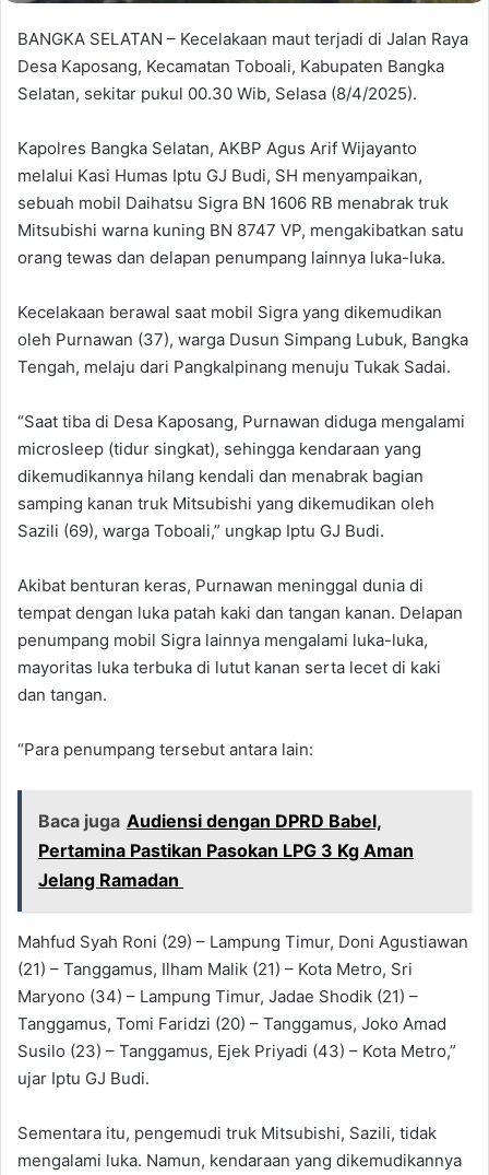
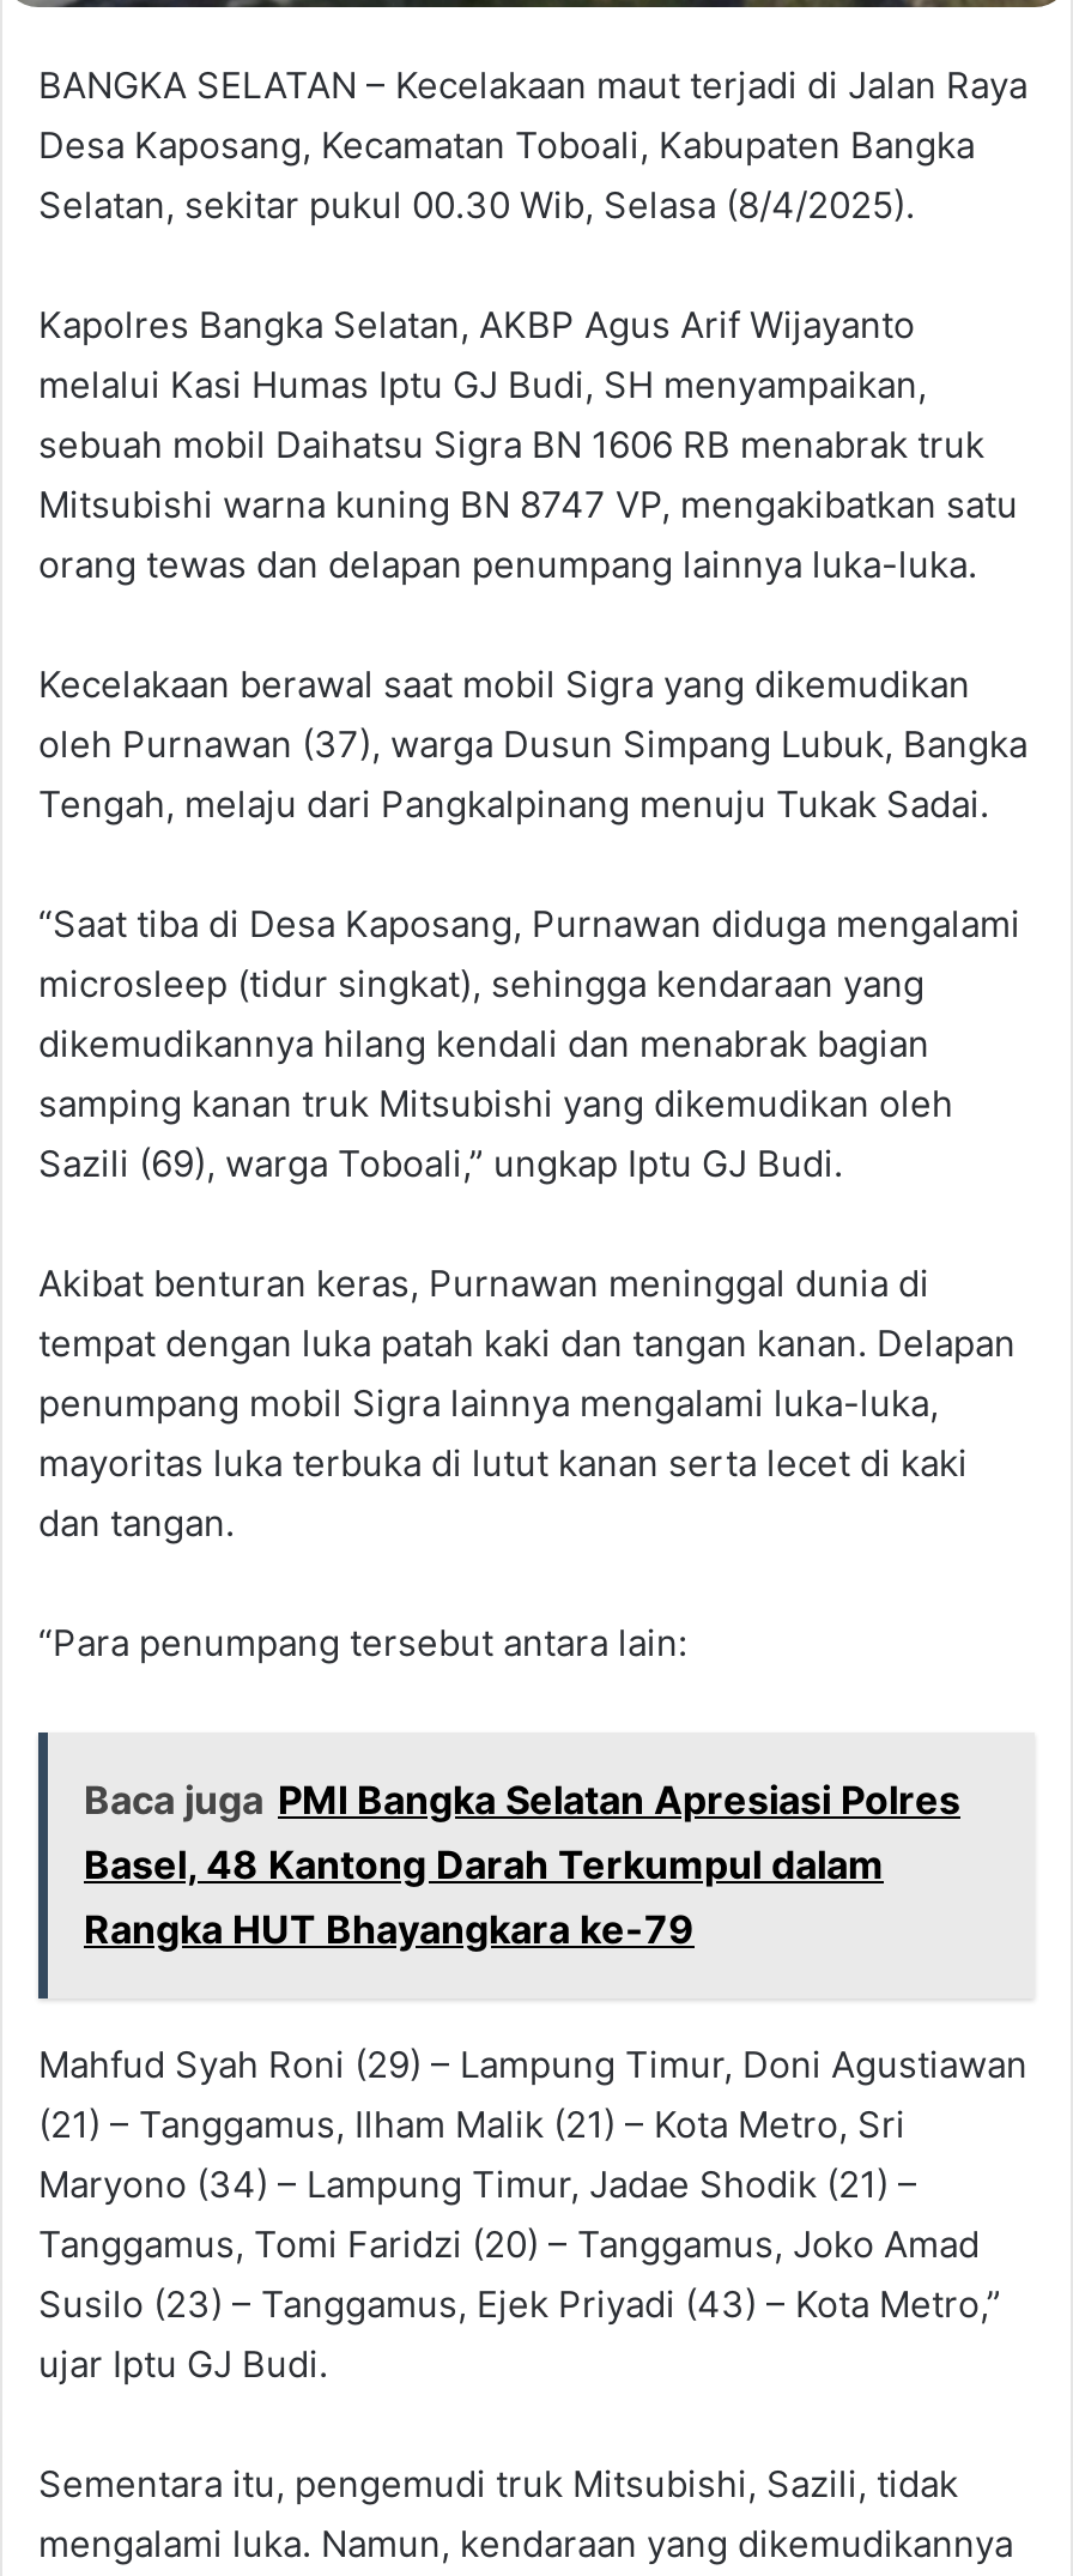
[38,809,414,890] Baca juga Audiensi dengan DPRD Babel, | Pertamina Pastikan Pasokan LPG 3 Kg Aman | Jelang Ramadan -> [84,1775,960,1952] Baca juga PMI Bangka Selatan Apresiasi Polres | Basel, 48 Kantong Darah Terkumpul dalam | Rangka HUT Bhayangkara ke-79

